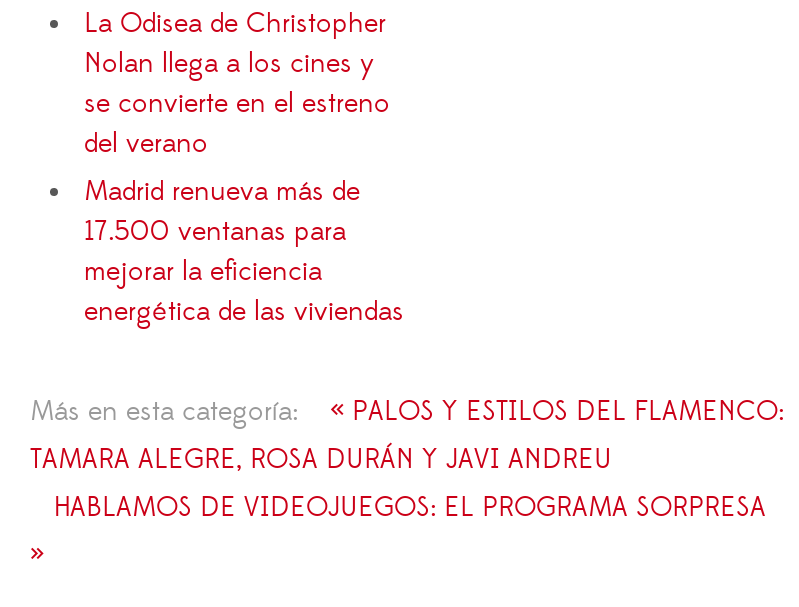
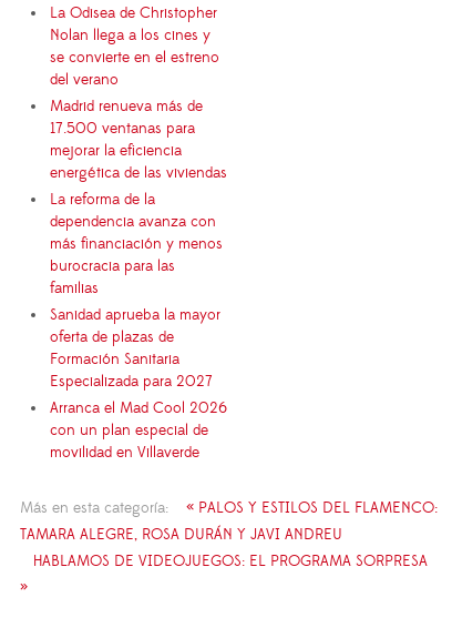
none -> [50,190,227,463] La reforma de la | dependencia avanza con | más financiación y menos | burocracia para las | familias | Sanidad aprueba la mayor | oferta de plazas de | Formación Sanitaria | Especializada para 2027 | Arranca el Mad Cool 2026 | con un plan especial de | movilidad en Villaverde

